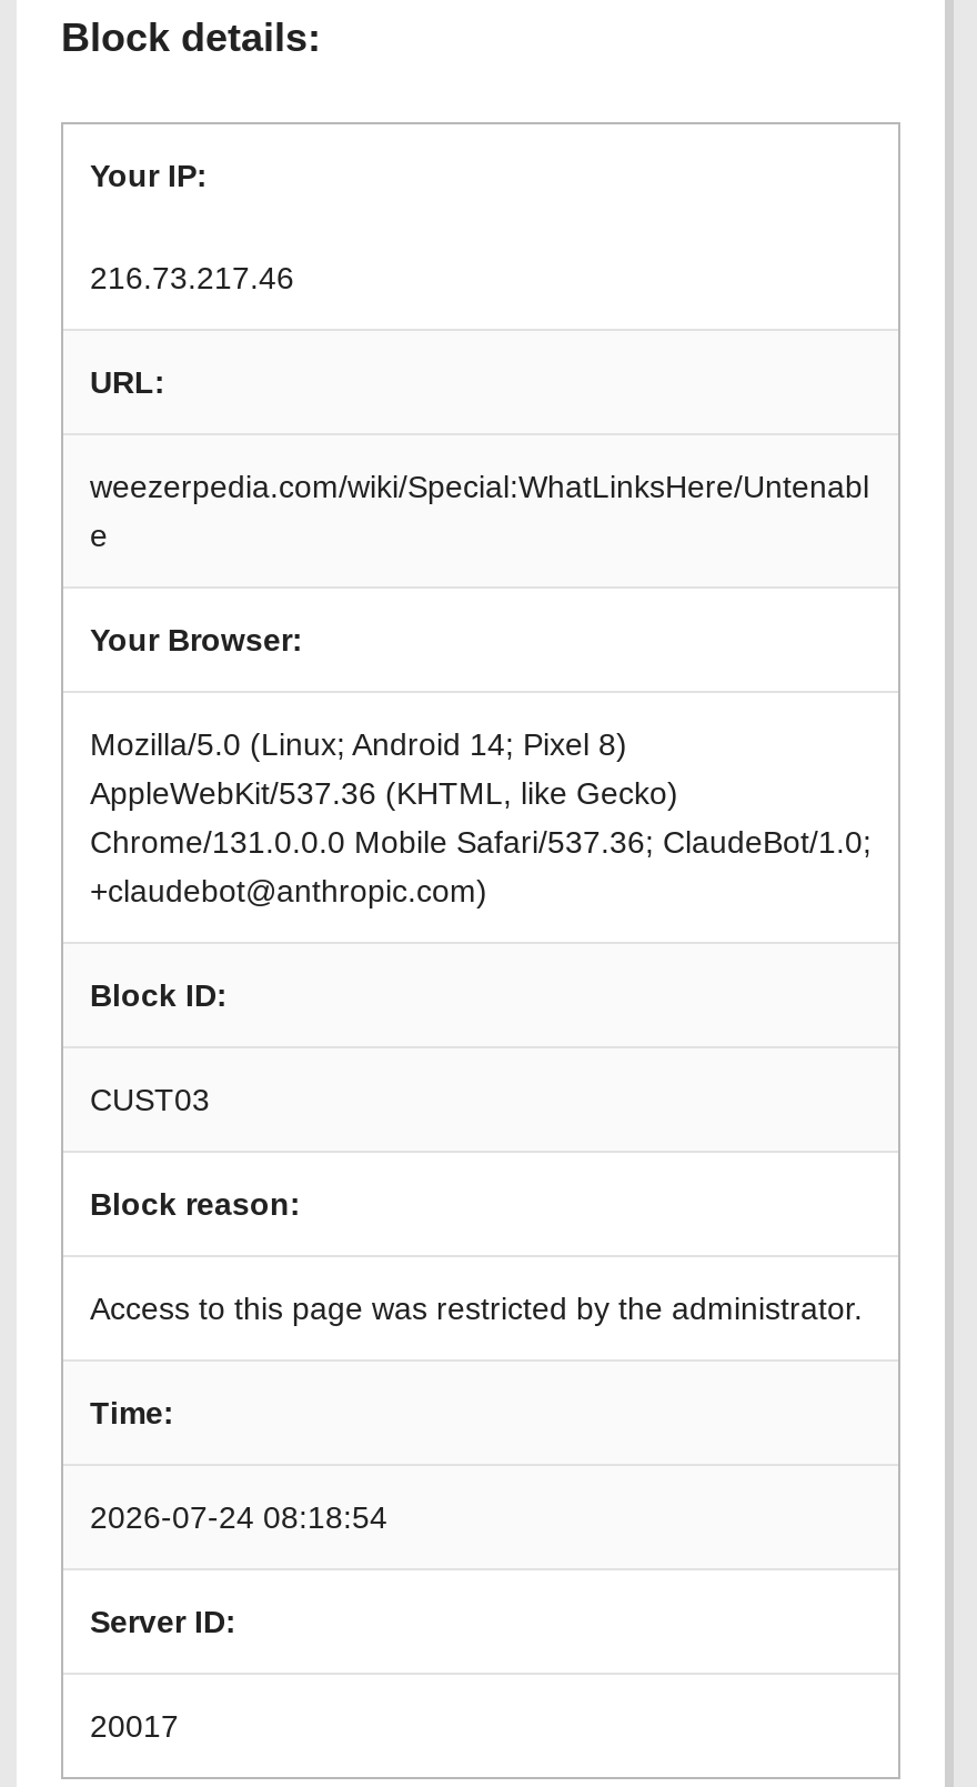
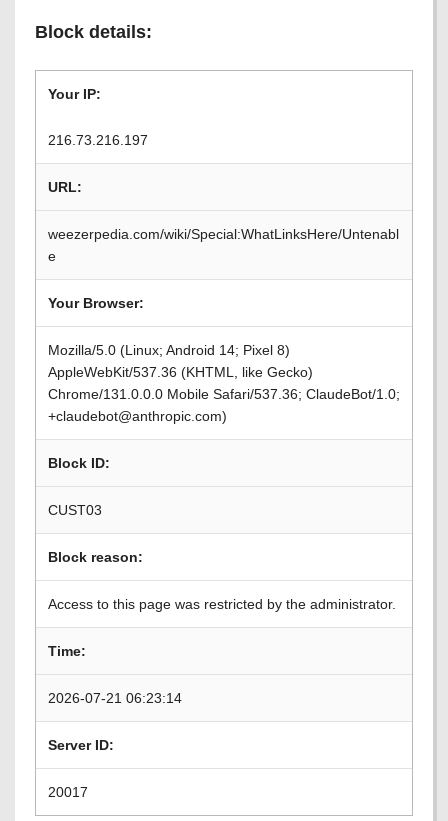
[90,260,294,295] 216.73.217.46 -> [48,132,148,148] 216.73.216.197
[90,1499,387,1535] 2026-07-24 08:18:54 -> [48,690,182,706] 2026-07-21 06:23:14

